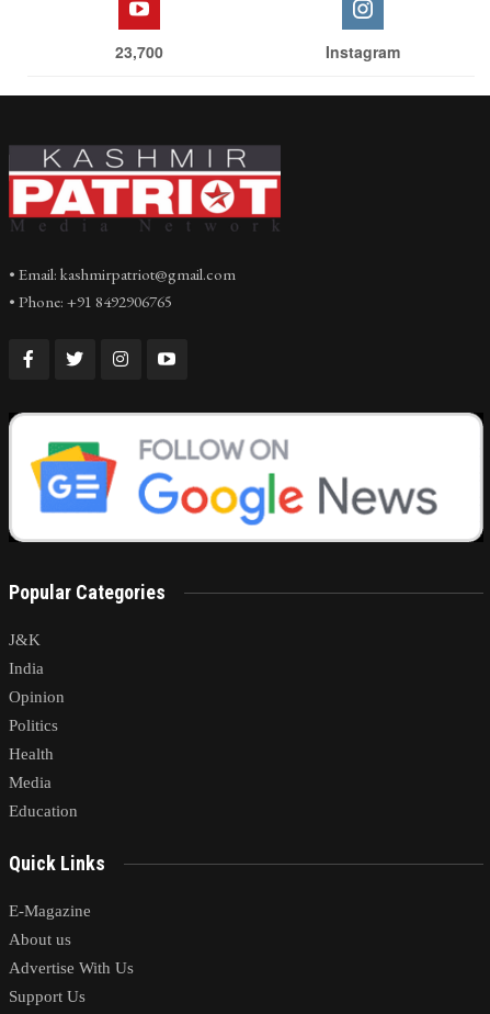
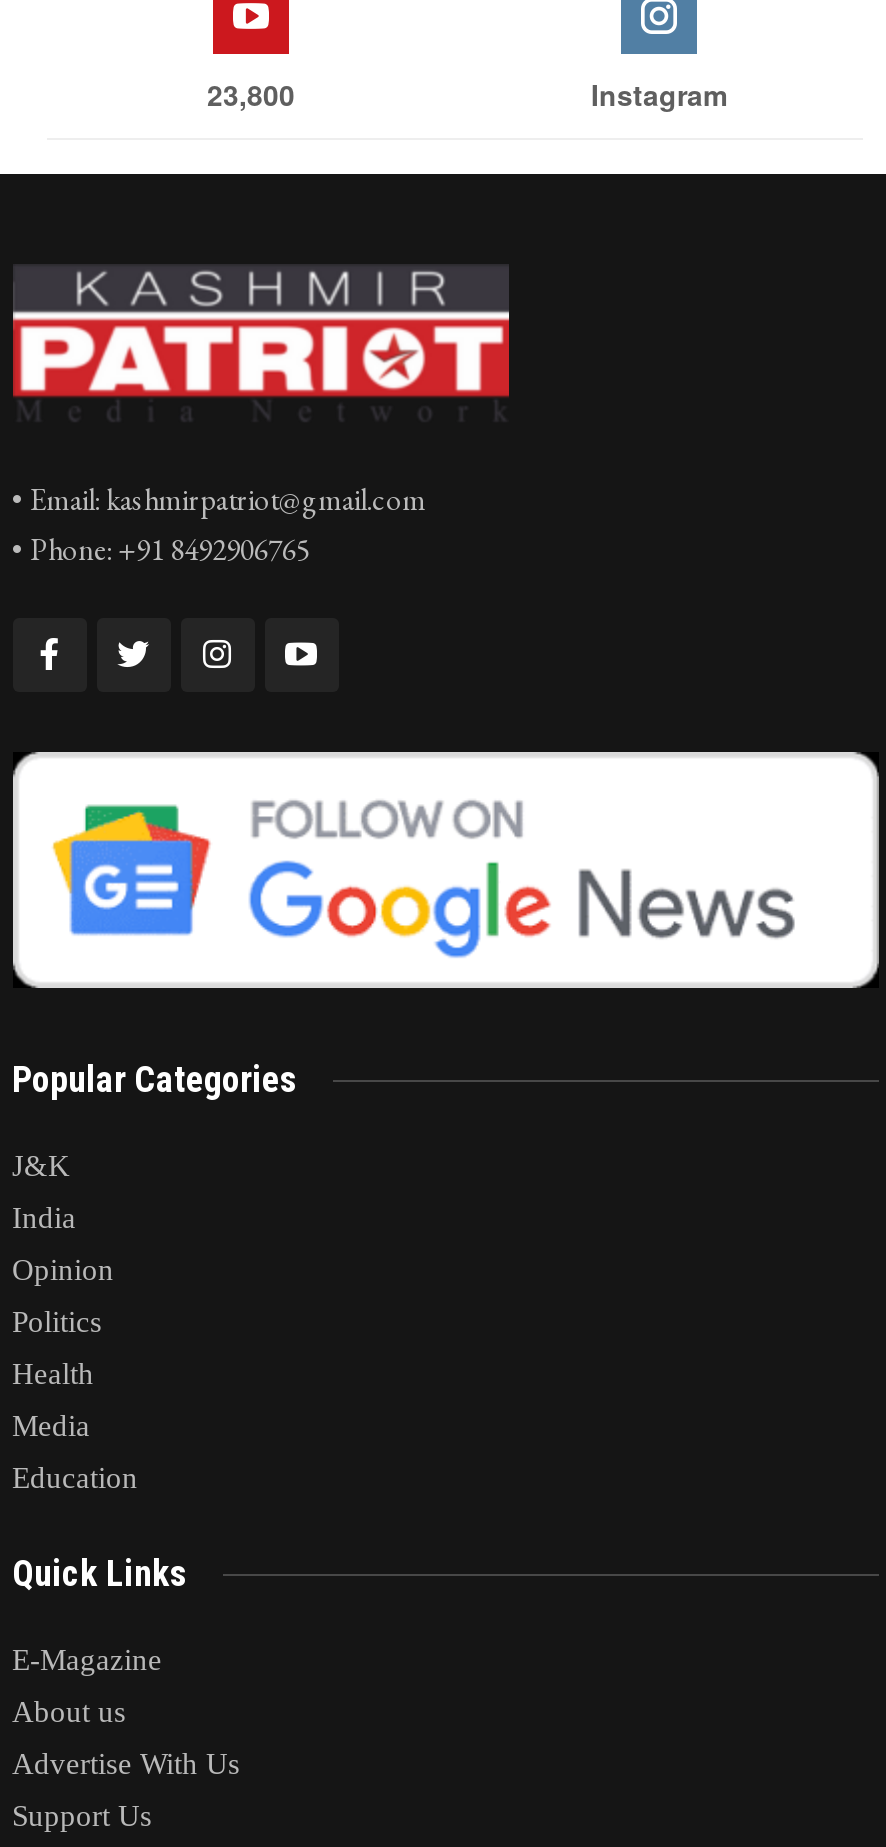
[115,40,163,62] 23,700 -> [207,73,295,113] 23,800

